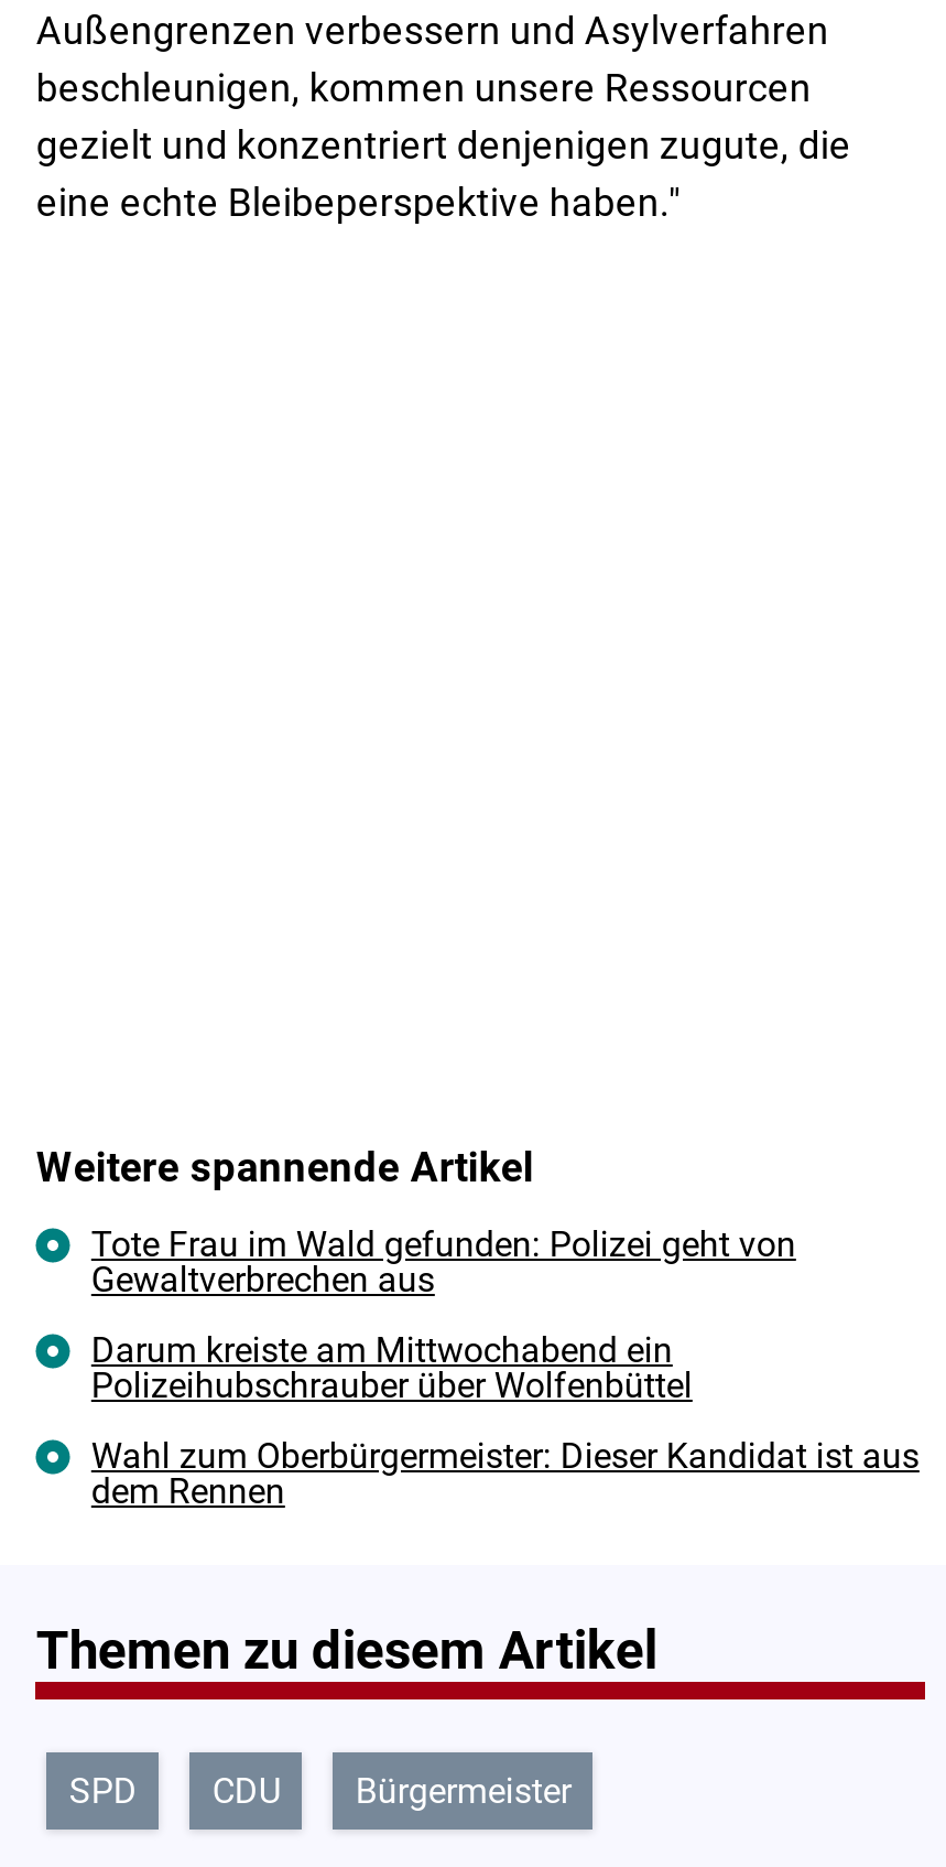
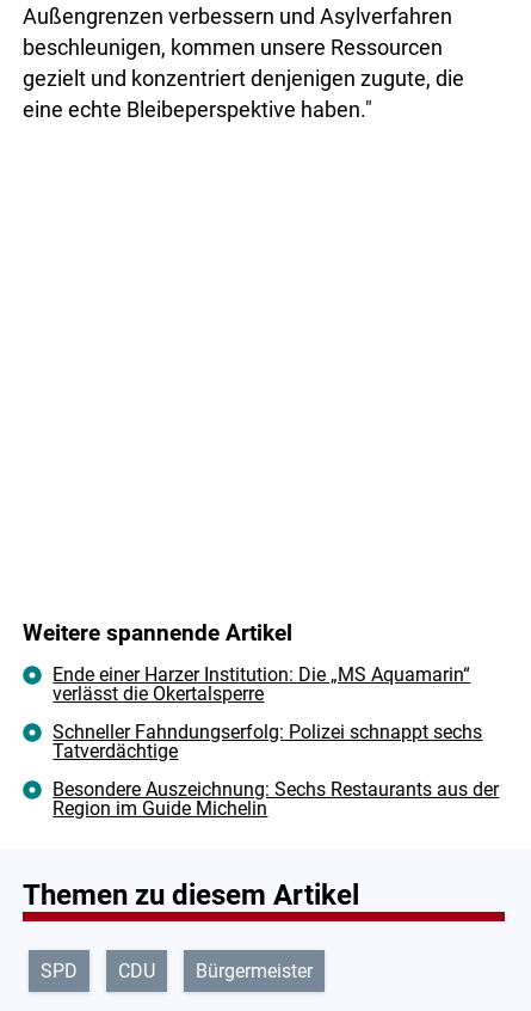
[91,1224,796,1302] Tote Frau im Wald gefunden: Polizei geht von | Gewaltverbrechen aus -> [53,664,471,706] Ende einer Harzer Institution: Die „MS Aquamarin“ | verlässt die Okertalsperre
[91,1330,692,1407] Darum kreiste am Mittwochabend ein | Polizeihubschrauber über Wolfenbüttel -> [53,721,483,763] Schneller Fahndungserfolg: Polizei schnappt sechs | Tatverdächtige
[91,1436,919,1513] Wahl zum Oberbürgermeister: Dieser Kandidat ist aus | dem Rennen -> [53,779,499,820] Besondere Auszeichnung: Sechs Restaurants aus der | Region im Guide Michelin

